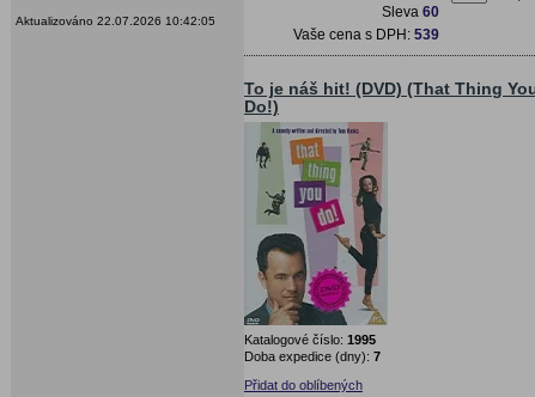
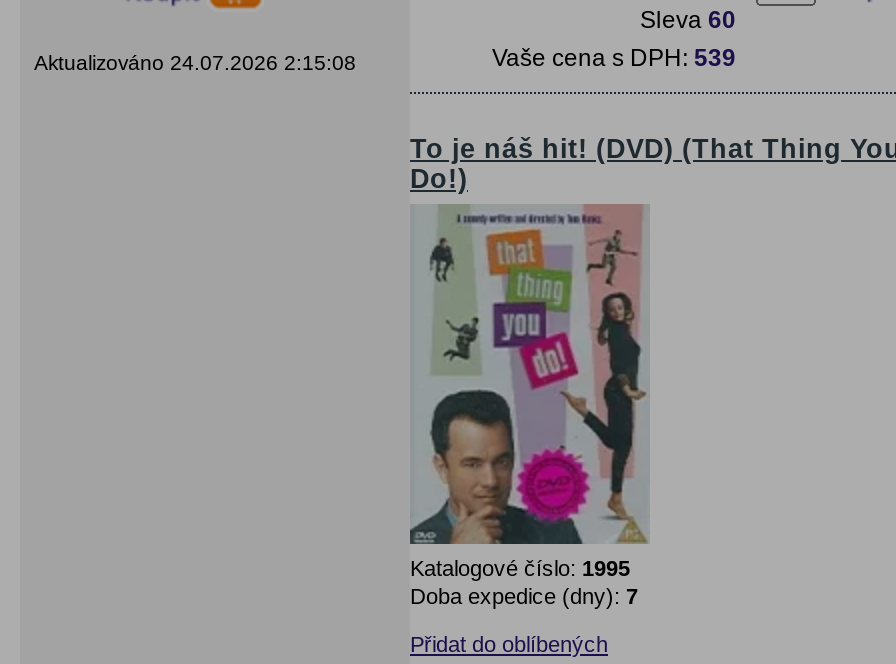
[16,14,215,28] Aktualizováno 22.07.2026 10:42:05 -> [34,52,356,74] Aktualizováno 24.07.2026 2:15:08

